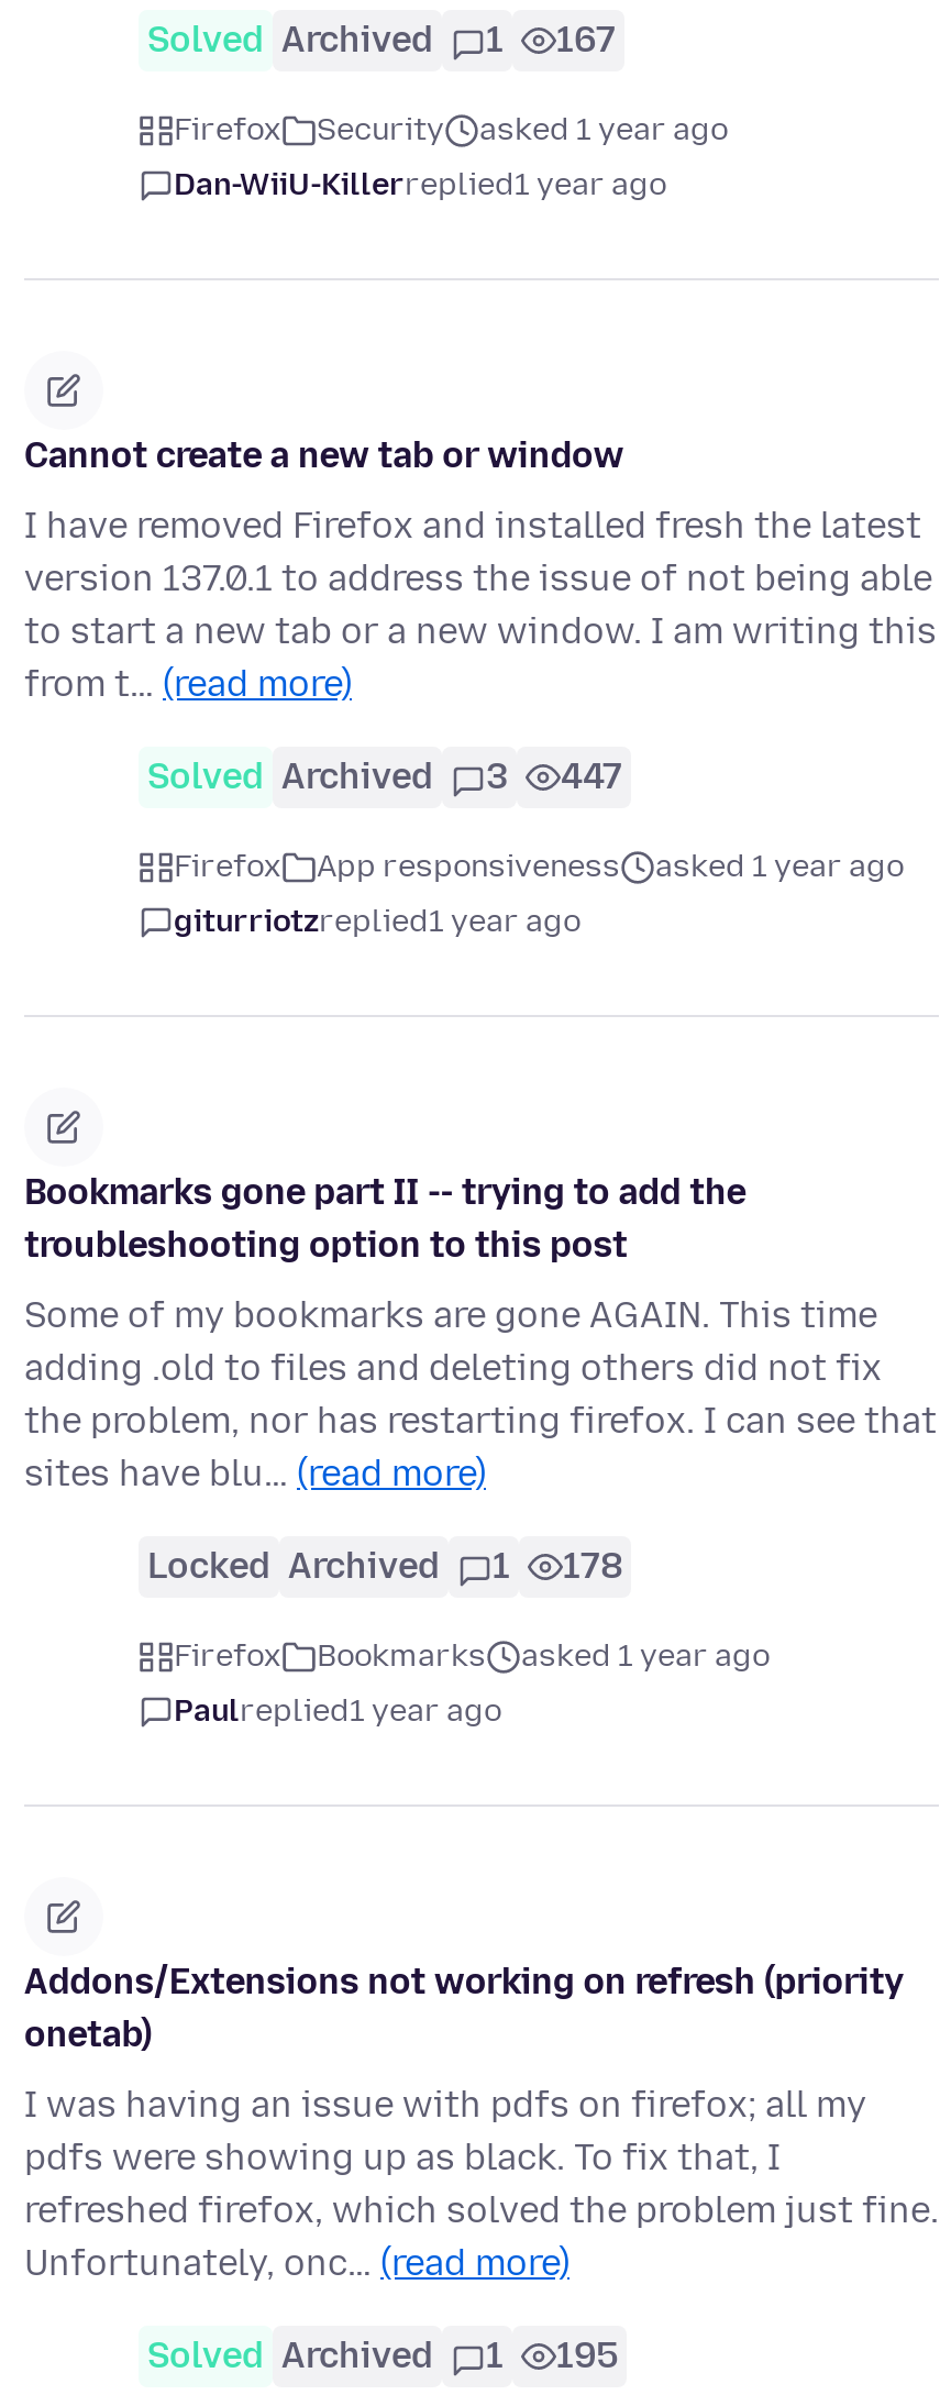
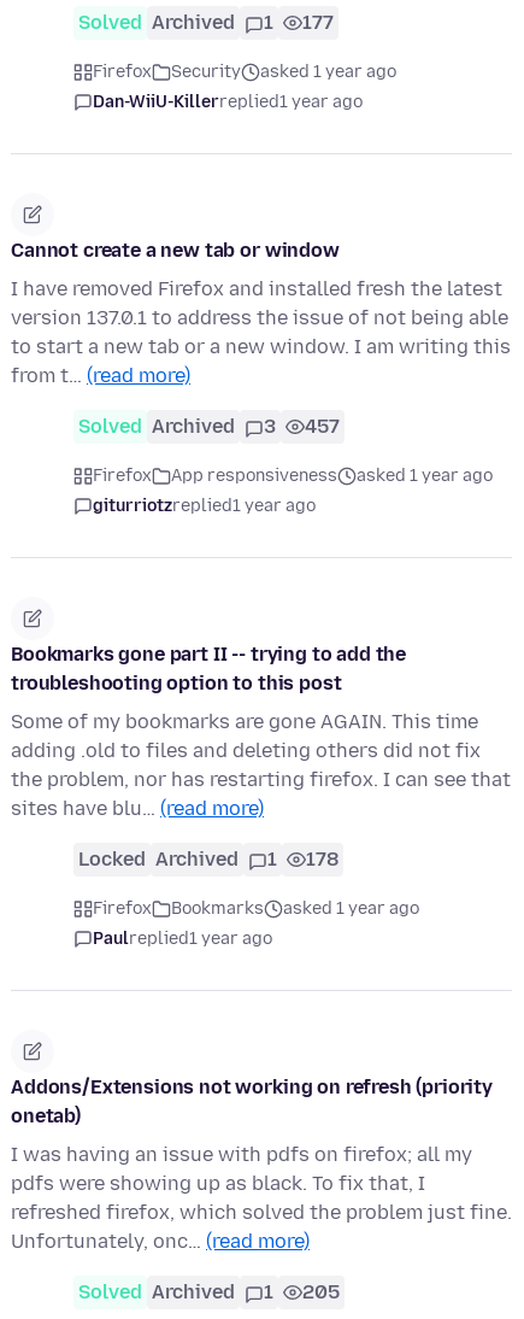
[147,20,616,62] Solved Archived 1 167 -> [78,11,334,34] Solved Archived 1 177
[147,757,622,798] Solved Archived 3 447 -> [78,415,340,438] Solved Archived 3 457
[147,2336,618,2377] Solved Archived 1 195 -> [78,1281,340,1304] Solved Archived 1 205

